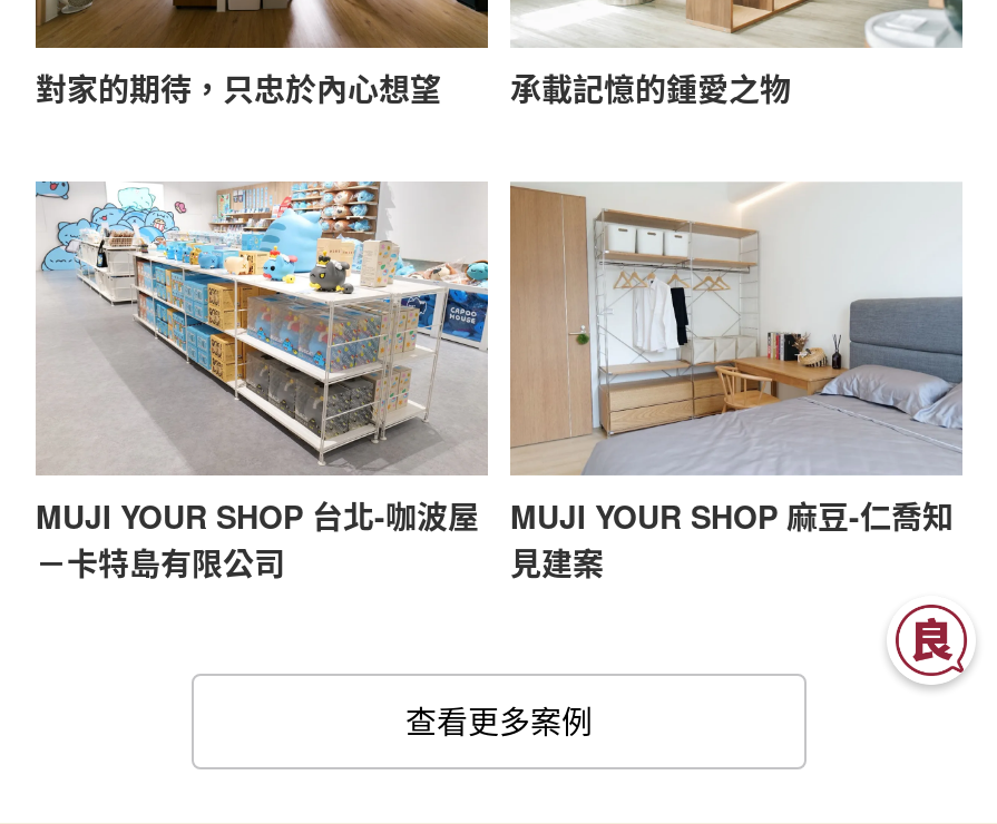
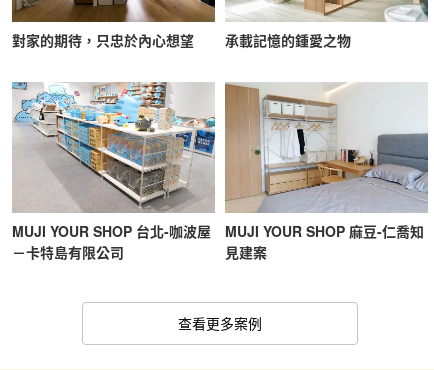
[893,601,969,690] [image] -> none

